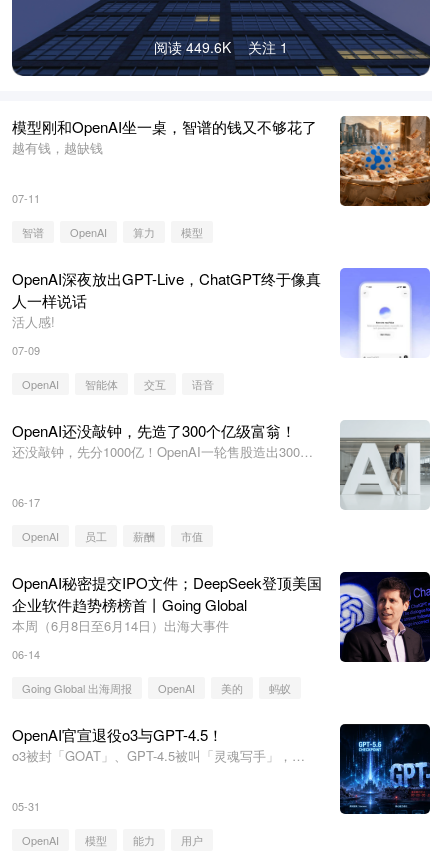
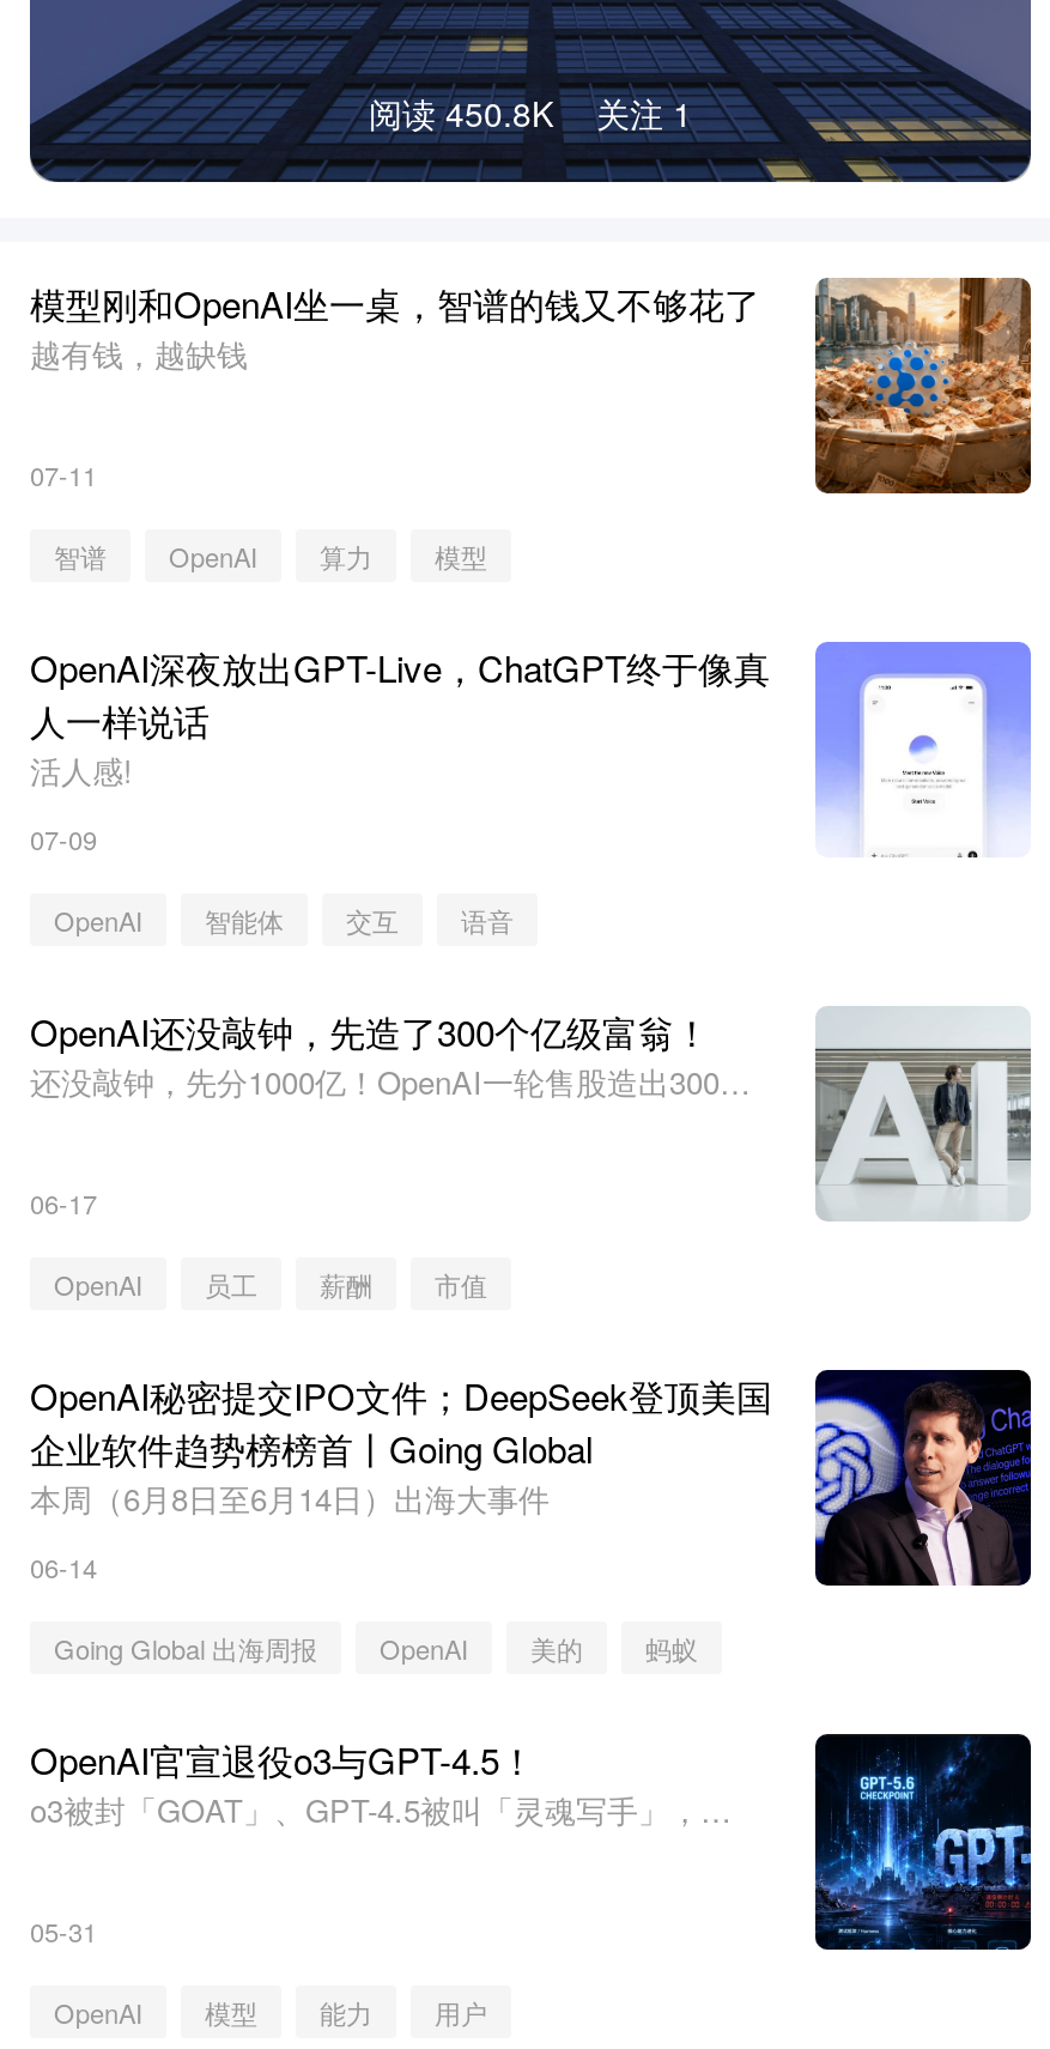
[153,37,288,57] 阅读 449.6K 关注 1 -> [369,89,692,137] 阅读 450.8K 关注 1

